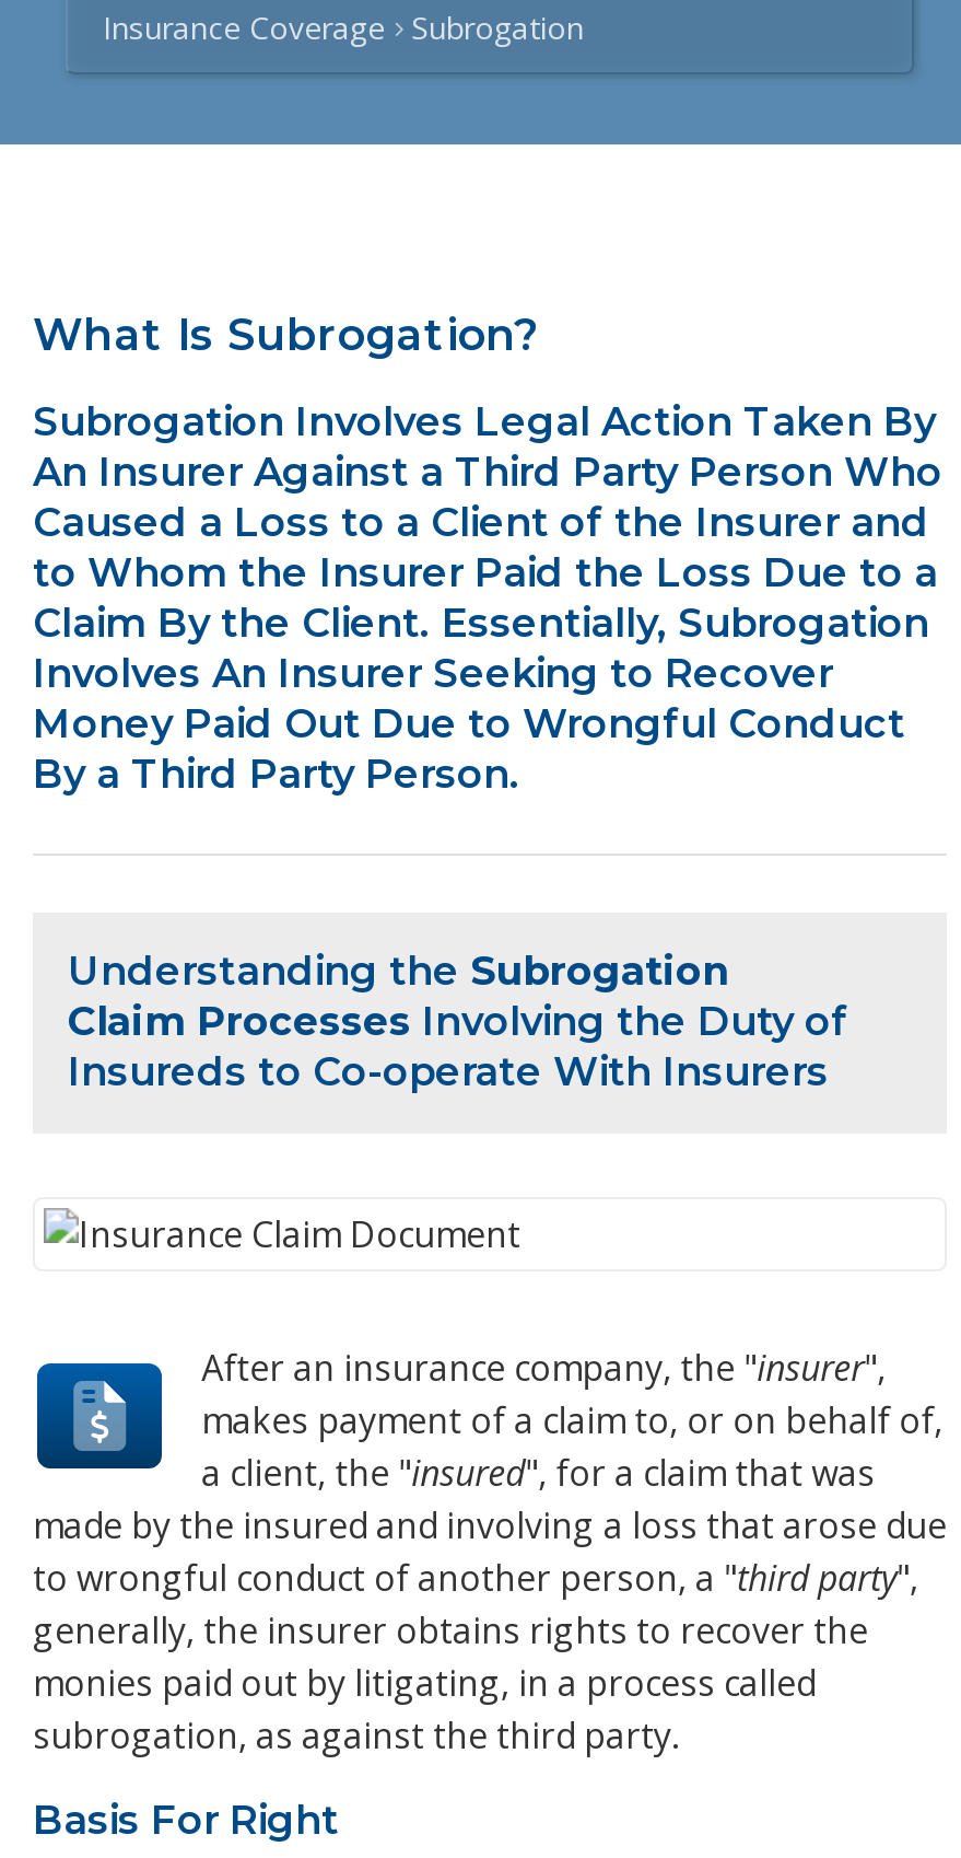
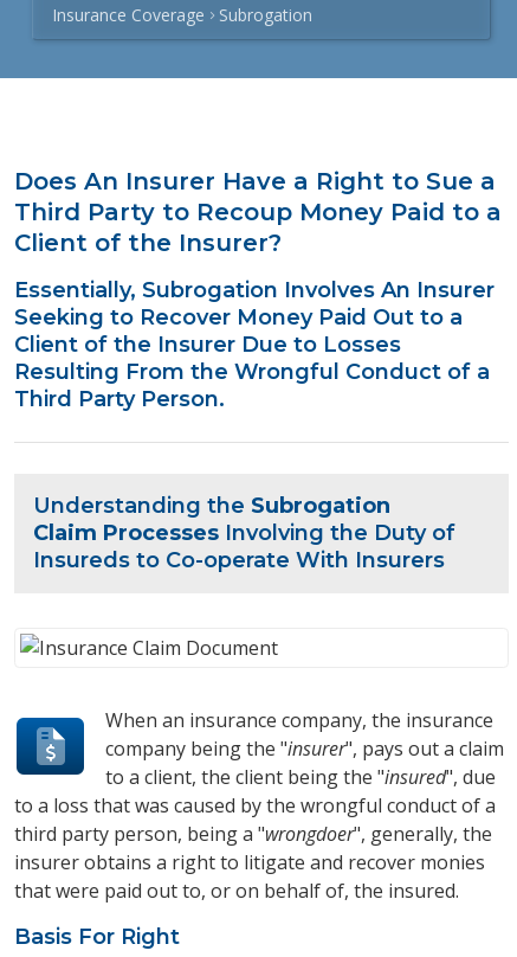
[33,309,538,361] What Is Subrogation? -> [14,167,502,257] Does An Insurer Have a Right to Sue a | Third Party to Recoup Money Paid to a | Client of the Insurer?
[33,398,942,799] Subrogation Involves Legal Action Taken By | An Insurer Against a Third Party Person Who | Caused a Loss to a Client of the Insurer and | to Whom the Insurer Paid the Loss Due to a | Claim By the Client. Essentially, Subrogation | Involves An Insurer Seeking to Recover | Money Paid Out Due to Wrongful Conduct | By a Third Party Person. -> [14,277,495,412] Essentially, Subrogation Involves An Insurer | Seeking to Recover Money Paid Out to a | Client of the Insurer Due to Losses | Resulting From the Wrongful Conduct of a | Third Party Person.
[33,1344,947,1760] After an insurance company, the " insurer", | makes payment of a claim to, or on behalf of, | a client, the " insured", for a claim that was | made by the insured and involving a loss that arose due | to wrongful conduct of another person, a " third party", | generally, the insurer obtains rights to recover the | monies paid out by litigating, in a process called | subrogation, as against the third party. -> [14,707,504,904] When an insurance company, the insurance | company being the " insurer", pays out a claim | to a client, the client being the " insured", due | to a loss that was caused by the wrongful conduct of a | third party person, being a " wrongdoer", generally, the | insurer obtains a right to litigate and recover monies | that were paid out to, or on behalf of, the insured.

